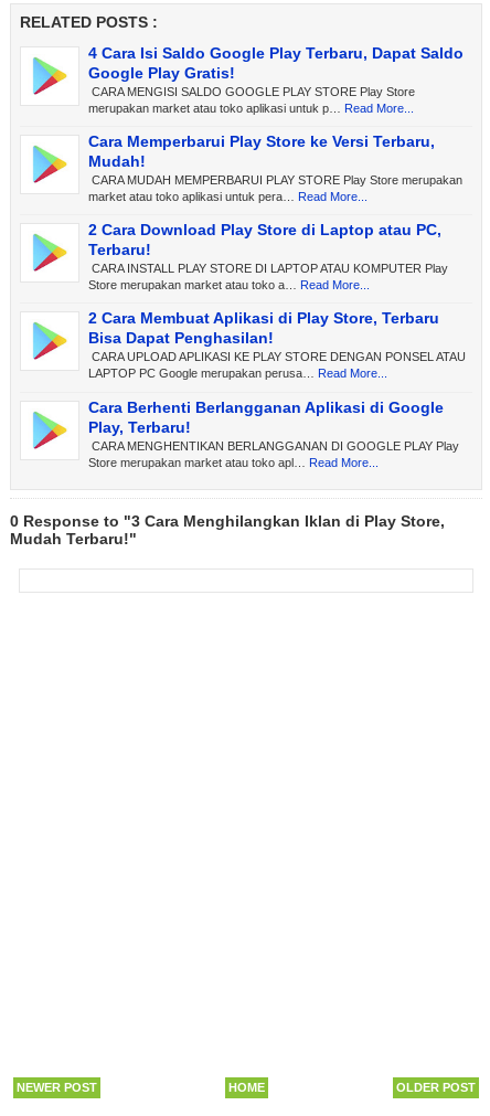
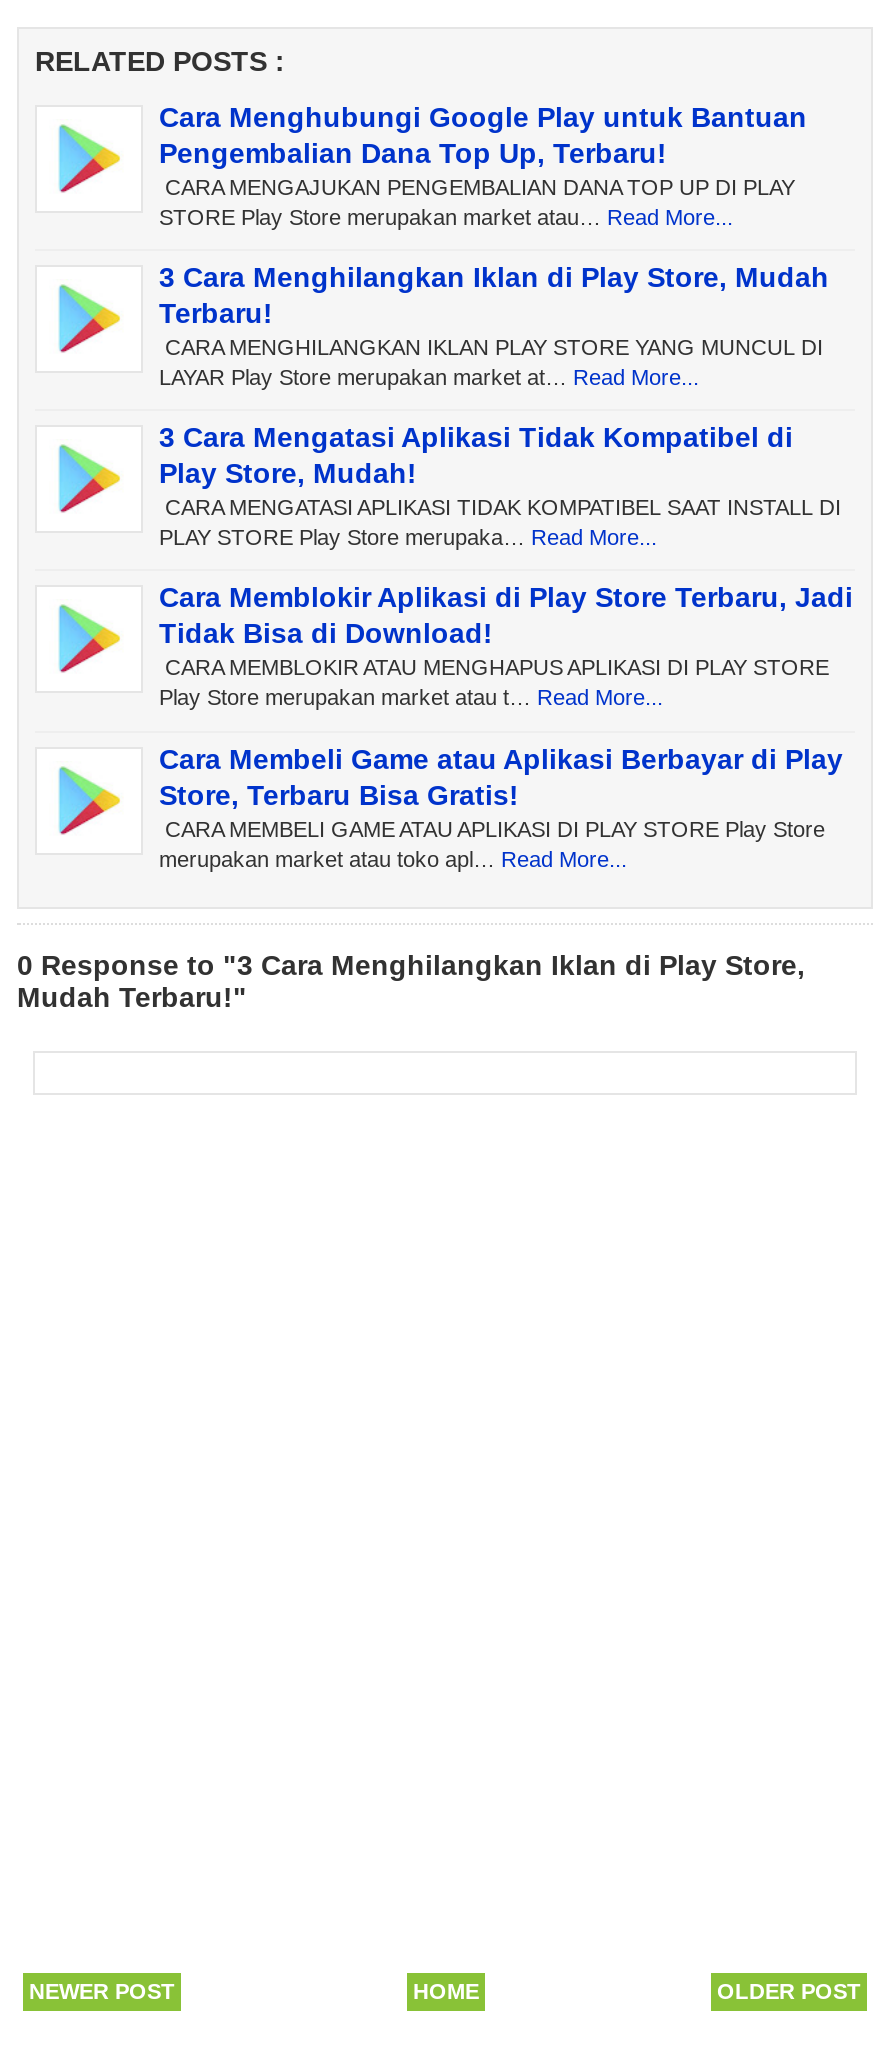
[88,44,464,239] 4 Cara Isi Saldo Google Play Terbaru, Dapat Saldo | Google Play Gratis! | CARA MENGISI SALDO GOOGLE PLAY STORE Play Store | merupakan market atau toko aplikasi untuk p… Read More... | Cara Memperbarui Play Store ke Versi Terbaru, | Mudah! | CARA MUDAH MEMPERBARUI PLAY STORE Play Store merupakan | market atau toko aplikasi untuk pera… Read More... | 2 Cara Download Play Store di Laptop atau PC, -> [159,100,829,293] Cara Menghubungi Google Play untuk Bantuan | Pengembalian Dana Top Up, Terbaru! | CARA MENGAJUKAN PENGEMBALIAN DANA TOP UP DI PLAY | STORE Play Store merupakan market atau… Read More... | 3 Cara Menghilangkan Iklan di Play Store, Mudah
moved [88,241,151,258] -> [159,297,273,329]: Terbaru!
[88,262,466,469] CARA INSTALL PLAY STORE DI LAPTOP ATAU KOMPUTER Play | Store merupakan market atau toko a… Read More... | 2 Cara Membuat Aplikasi di Play Store, Terbaru | Bisa Dapat Penghasilan! | CARA UPLOAD APLIKASI KE PLAY STORE DENGAN PONSEL ATAU | LAPTOP PC Google merupakan perusa… Read More... | Cara Berhenti Berlangganan Aplikasi di Google | Play, Terbaru! | CARA MENGHENTIKAN BERLANGGANAN DI GOOGLE PLAY Play | Store merupakan market atau toko apl… Read More... -> [159,335,853,870] CARA MENGHILANGKAN IKLAN PLAY STORE YANG MUNCUL DI | LAYAR Play Store merupakan market at… Read More... | 3 Cara Mengatasi Aplikasi Tidak Kompatibel di | Play Store, Mudah! | CARA MENGATASI APLIKASI TIDAK KOMPATIBEL SAAT INSTALL DI | PLAY STORE Play Store merupaka… Read More... | Cara Memblokir Aplikasi di Play Store Terbaru, Jadi | Tidak Bisa di Download! | CARA MEMBLOKIR ATAU MENGHAPUS APLIKASI DI PLAY STORE | Play Store merupakan market atau t… Read More... | Cara Membeli Game atau Aplikasi Berbayar di Play | Store, Terbaru Bisa Gratis! | CARA MEMBELI GAME ATAU APLIKASI DI PLAY STORE Play Store | merupakan market atau toko apl… Read More...

